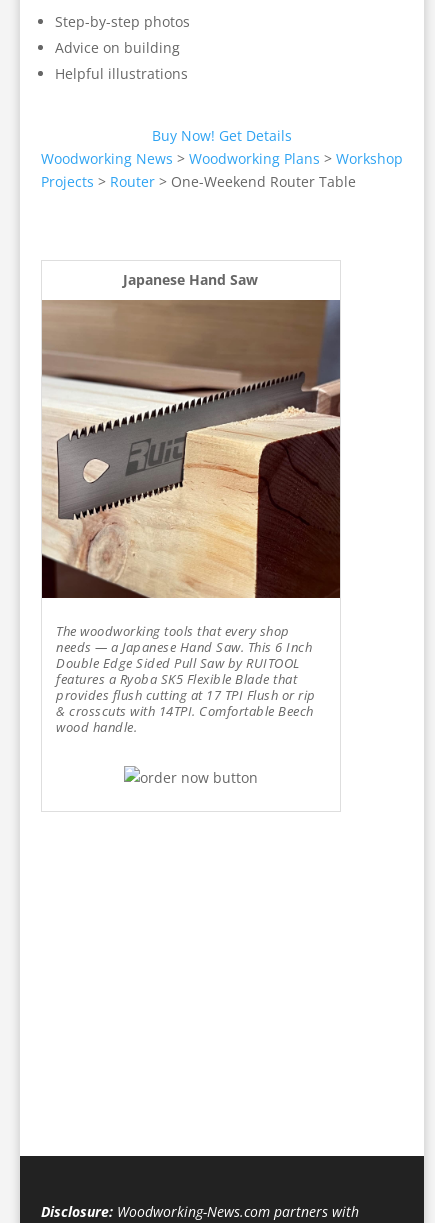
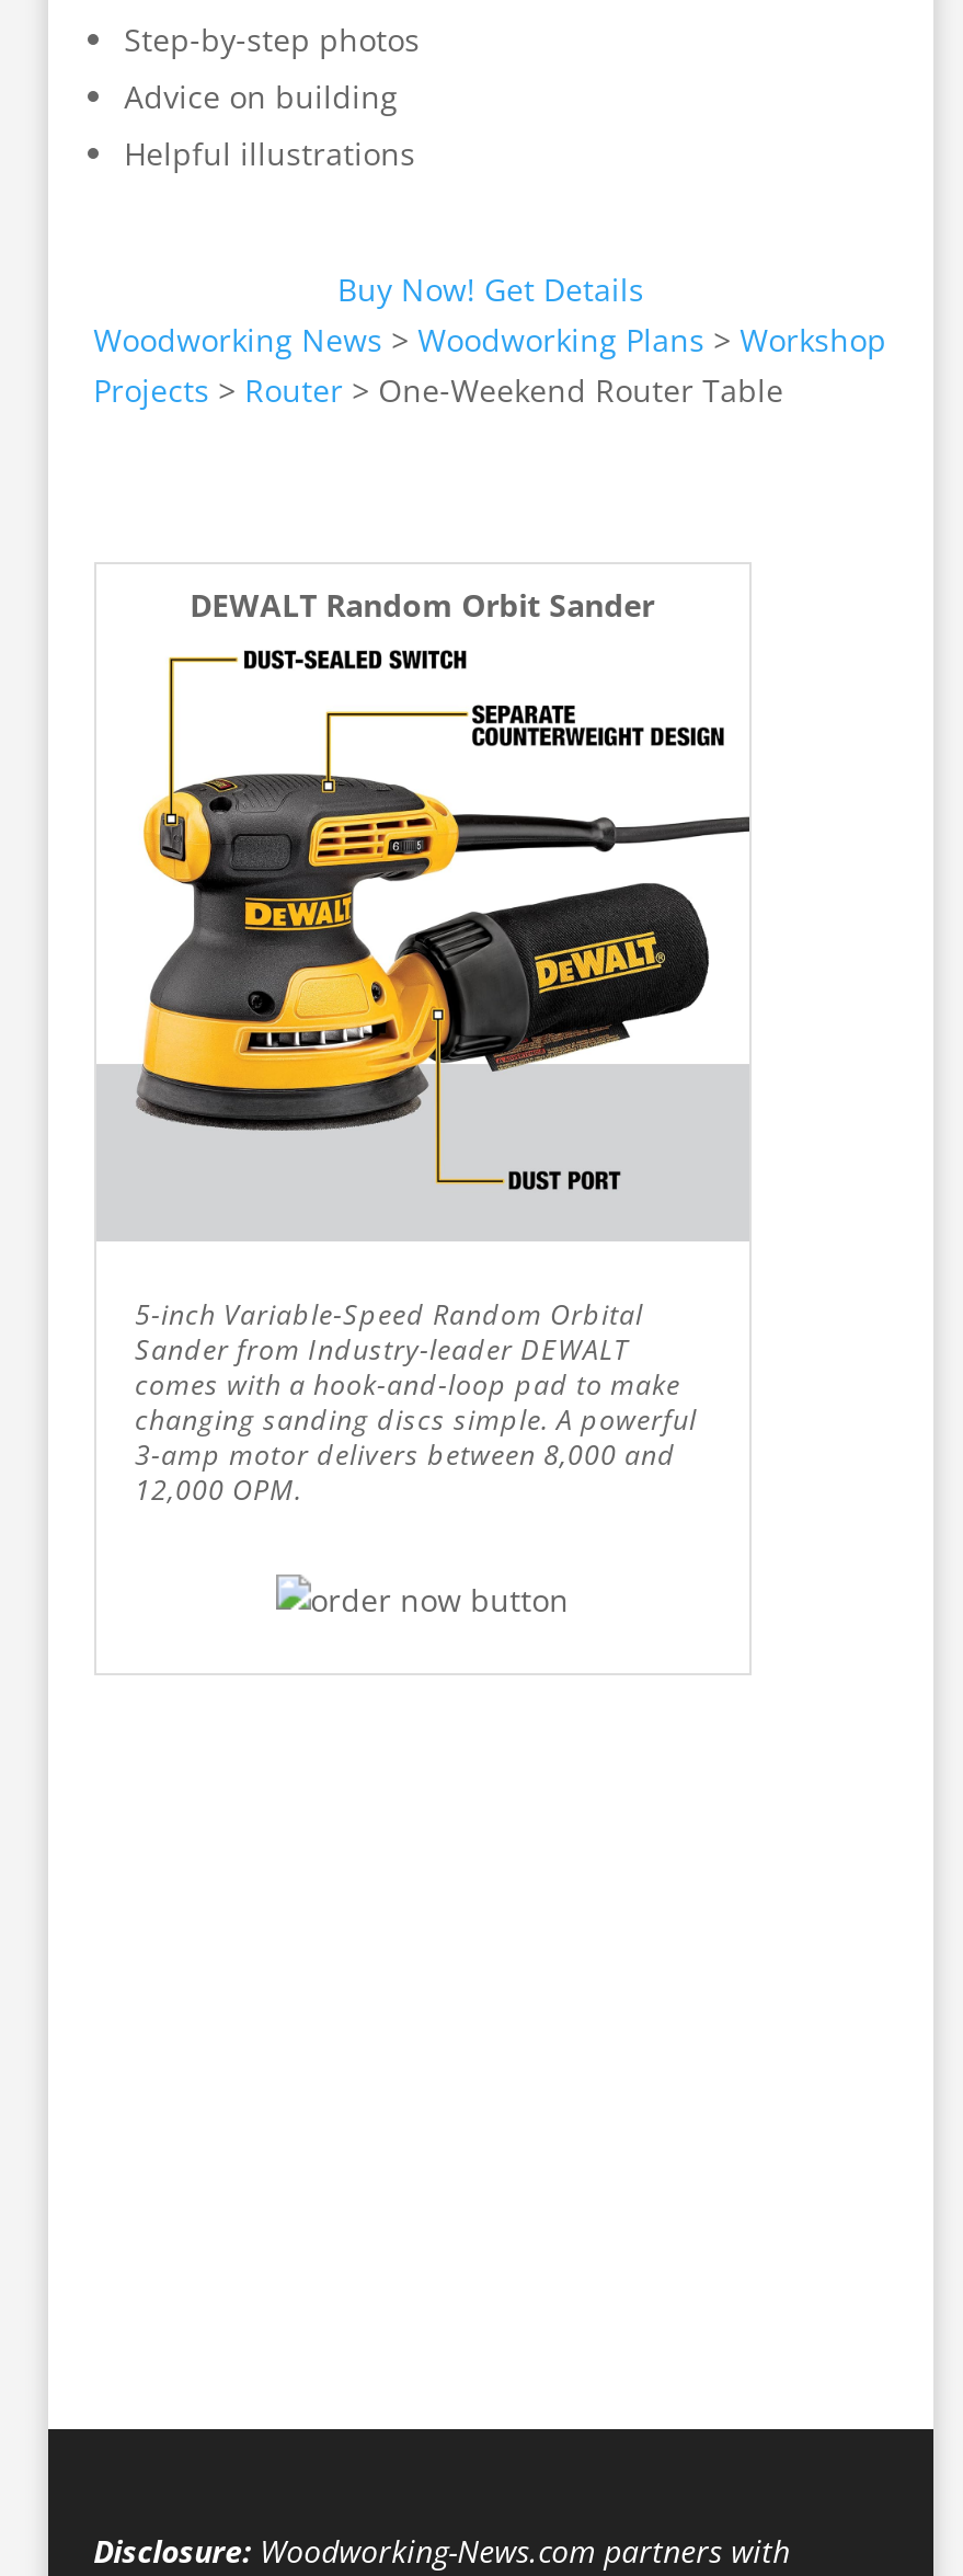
[123,270,258,289] Japanese Hand Saw -> [190,584,654,626] DEWALT Random Orbit Sander
[41,299,341,736] [image] | The woodworking tools that every shop | needs — a Japanese Hand Saw. This 6 Inch | Double Edge Sided Pull Saw by RUITOOL | features a Ryoba SK5 Flexible Blade that | provides flush cutting at 17 TPI Flush or rip | & crosscuts with 14TPI. Comfortable Beech | wood handle. -> [96,650,749,1509] [image] | 5-inch Variable-Speed Random Orbital | Sander from Industry-leader DEWALT | comes with a hook-and-loop pad to make | changing sanding discs simple. A powerful | 3-amp motor delivers between 8,000 and | 12,000 OPM.

